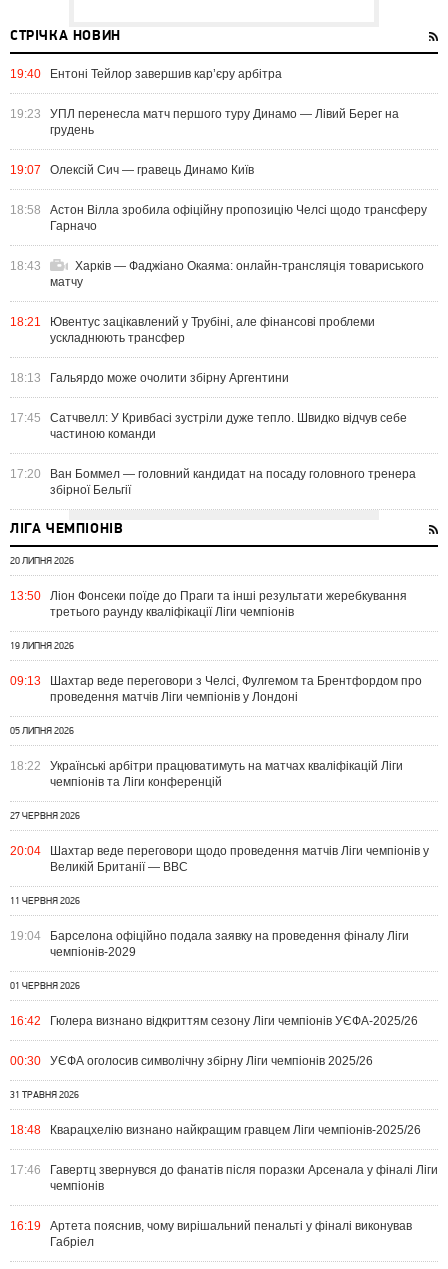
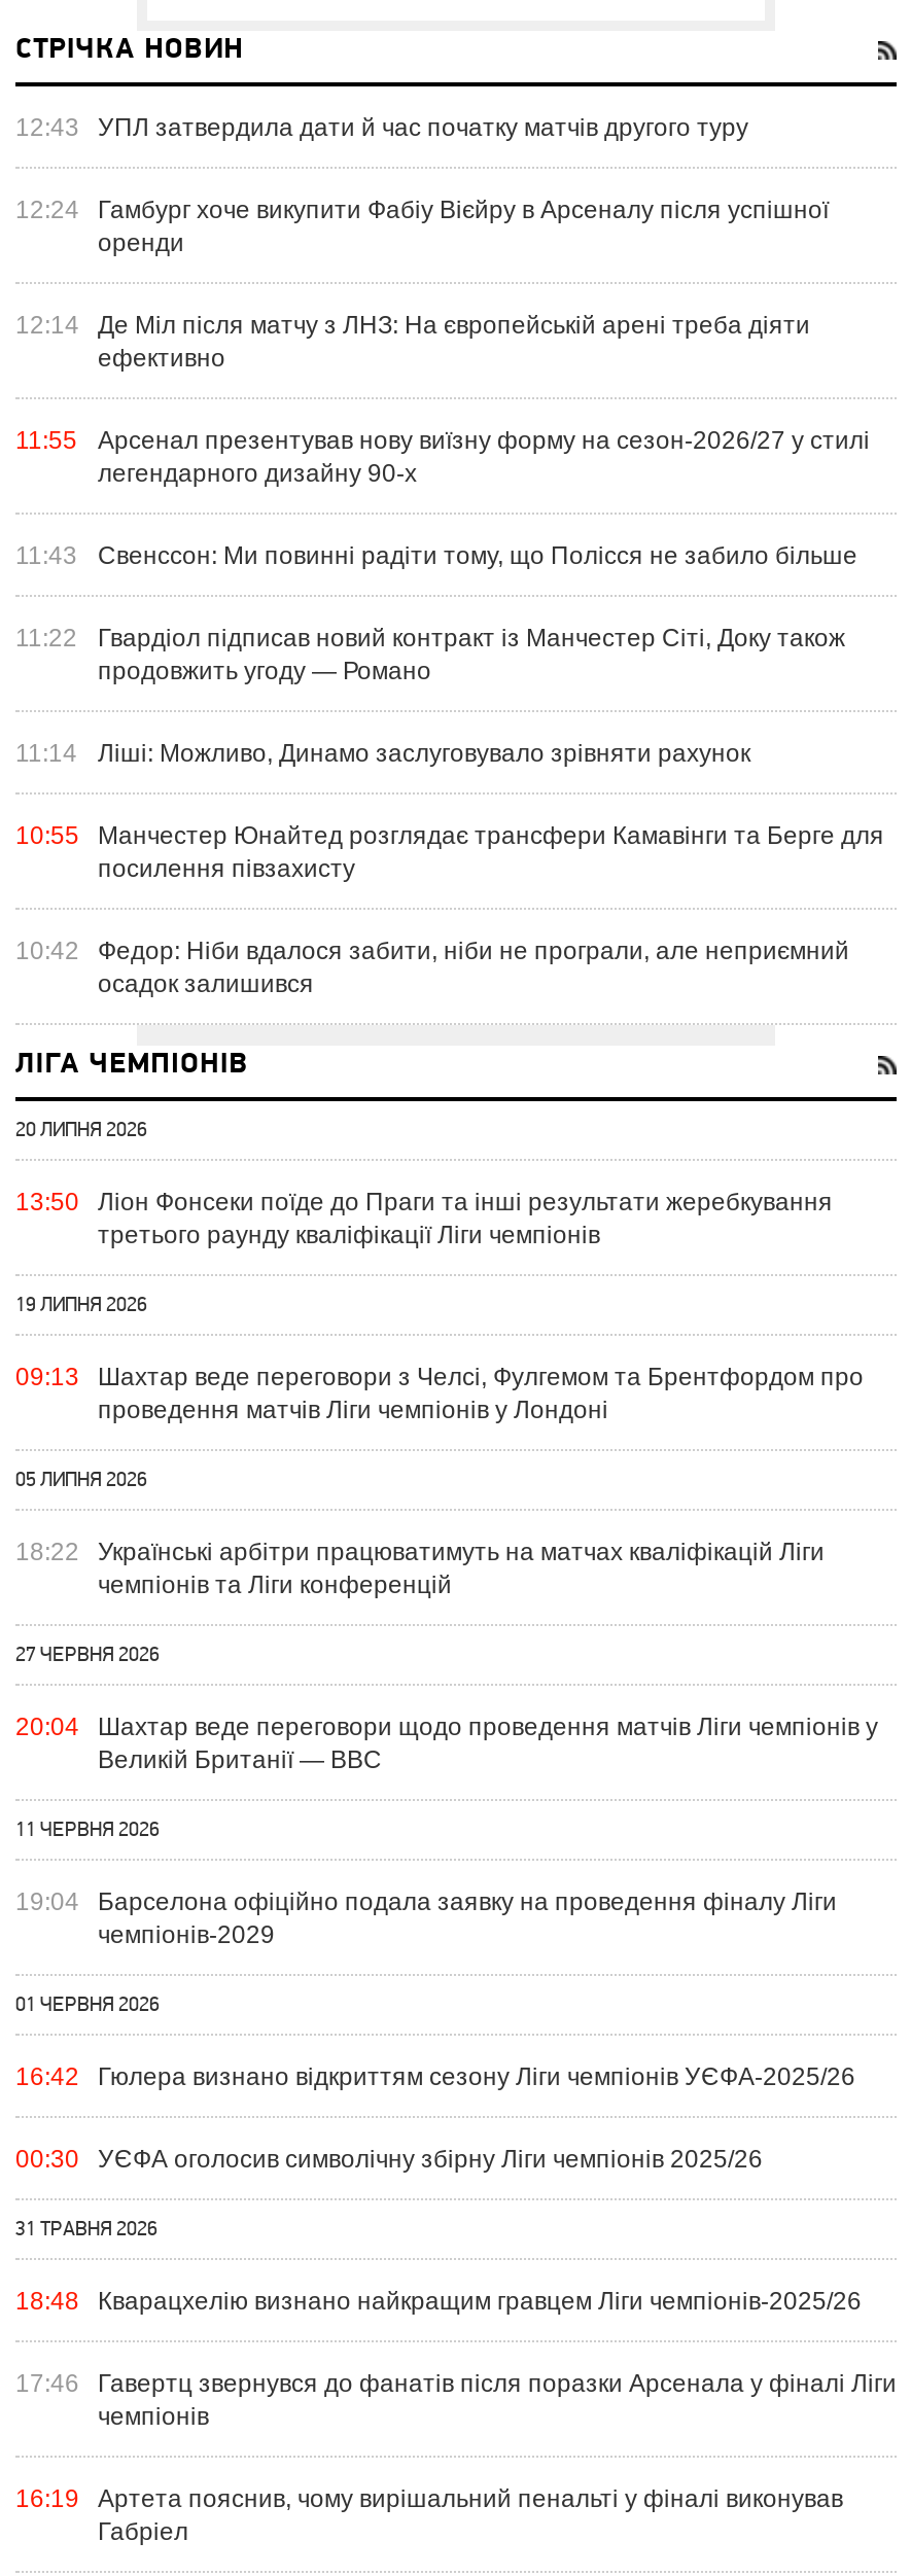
[10,67,282,81] 19:40 | Ентоні Тейлор завершив кар’єру арбітра -> [15,112,748,141] 12:43 | УПЛ затвердила дати й час початку матчів другого туру
[10,107,399,137] 19:23 | УПЛ перенесла матч першого туру Динамо — Лівий Берег на | грудень -> [15,195,829,256] 12:24 | Гамбург хоче викупити Фабіу Вієйру в Арсеналу після успішної | оренди
[10,163,254,177] 19:07 | Олексій Сич — гравець Динамо Київ -> [15,310,810,372] 12:14 | Де Міл після матчу з ЛНЗ: На європейській арені треба діяти | ефективно
[10,203,427,233] 18:58 | Астон Вілла зробила офіційну пропозицію Челсі щодо трансферу | Гарначо -> [15,425,870,487] 11:55 | Арсенал презентував нову виїзну форму на сезон-2026/27 у стилі | легендарного дизайну 90-х
[10,259,424,289] 18:43 | Харків — Фаджіано Окаяма: онлайн-трансляція товариського | матчу -> [15,541,857,569] 11:43 | Свенссон: Ми повинні радіти тому, що Полісся не забило більше
[10,315,375,345] 18:21 | Ювентус зацікавлений у Трубіні, але фінансові проблеми | ускладнюють трансфер -> [15,623,845,685] 11:22 | Гвардіол підписав новий контракт із Манчестер Сіті, Доку також | продовжить угоду — Романо
[10,371,289,385] 18:13 | Гальярдо може очолити збірну Аргентини -> [15,738,750,767] 11:14 | Ліші: Можливо, Динамо заслуговувало зрівняти рахунок
[10,411,407,441] 17:45 | Сатчвелл: У Кривбасі зустріли дуже тепло. Швидко відчув себе | частиною команди -> [15,820,884,882] 10:55 | Манчестер Юнайтед розглядає трансфери Камавінги та Берге для | посилення півзахисту
[10,467,416,497] 17:20 | Ван Боммел — головний кандидат на посаду головного тренера | збірної Бельгії -> [15,936,849,997] 10:42 | Федор: Ніби вдалося забити, ніби не програли, але неприємний | осадок залишився

